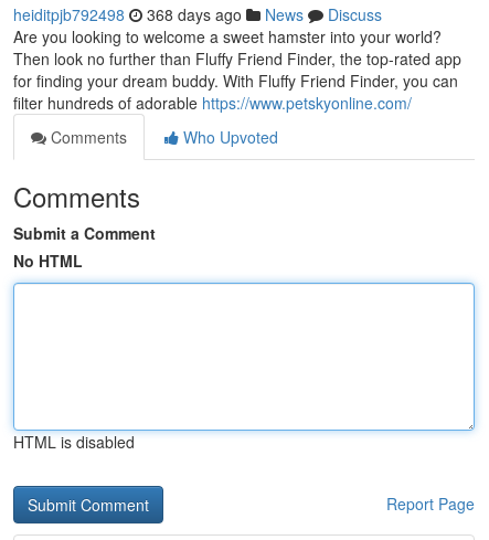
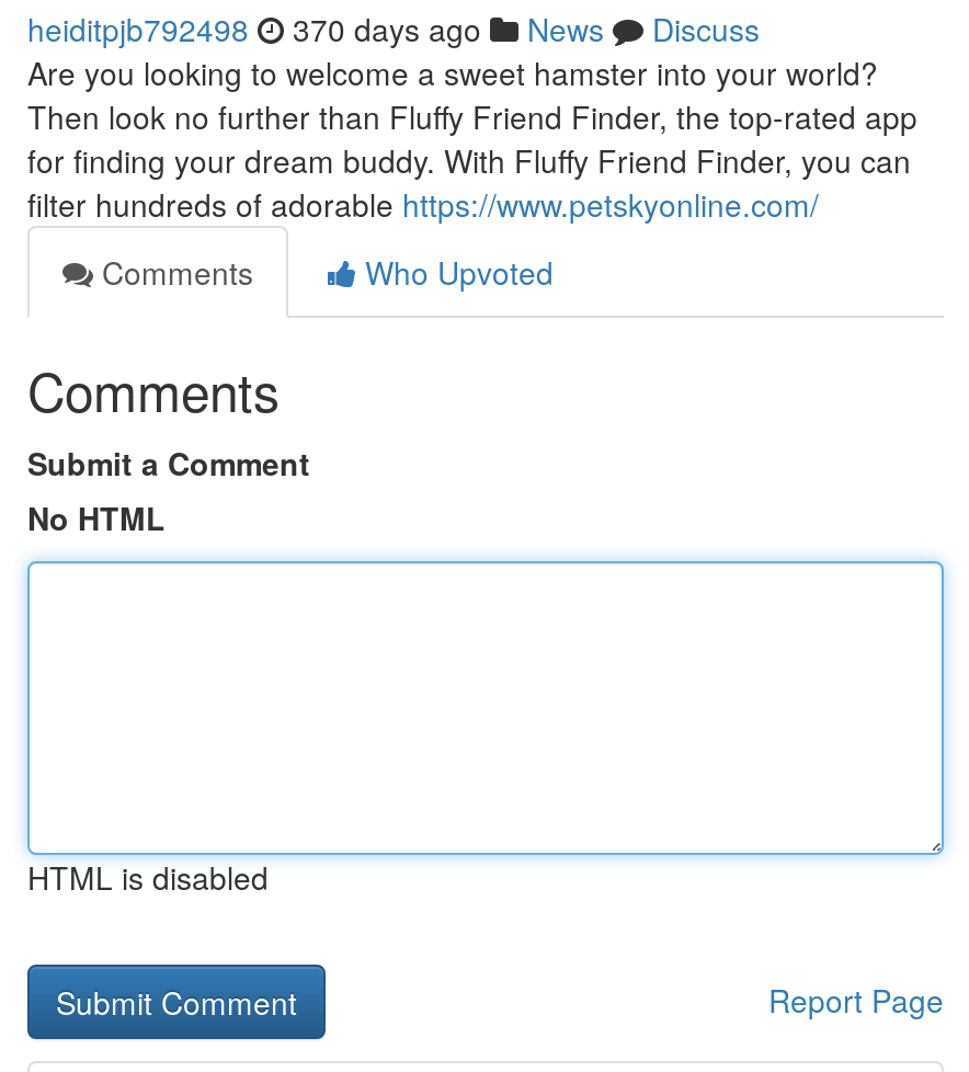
[13,3,382,25] heiditpjb792498 368 days ago News Discuss -> [27,7,760,50] heiditpjb792498 370 days ago News Discuss

